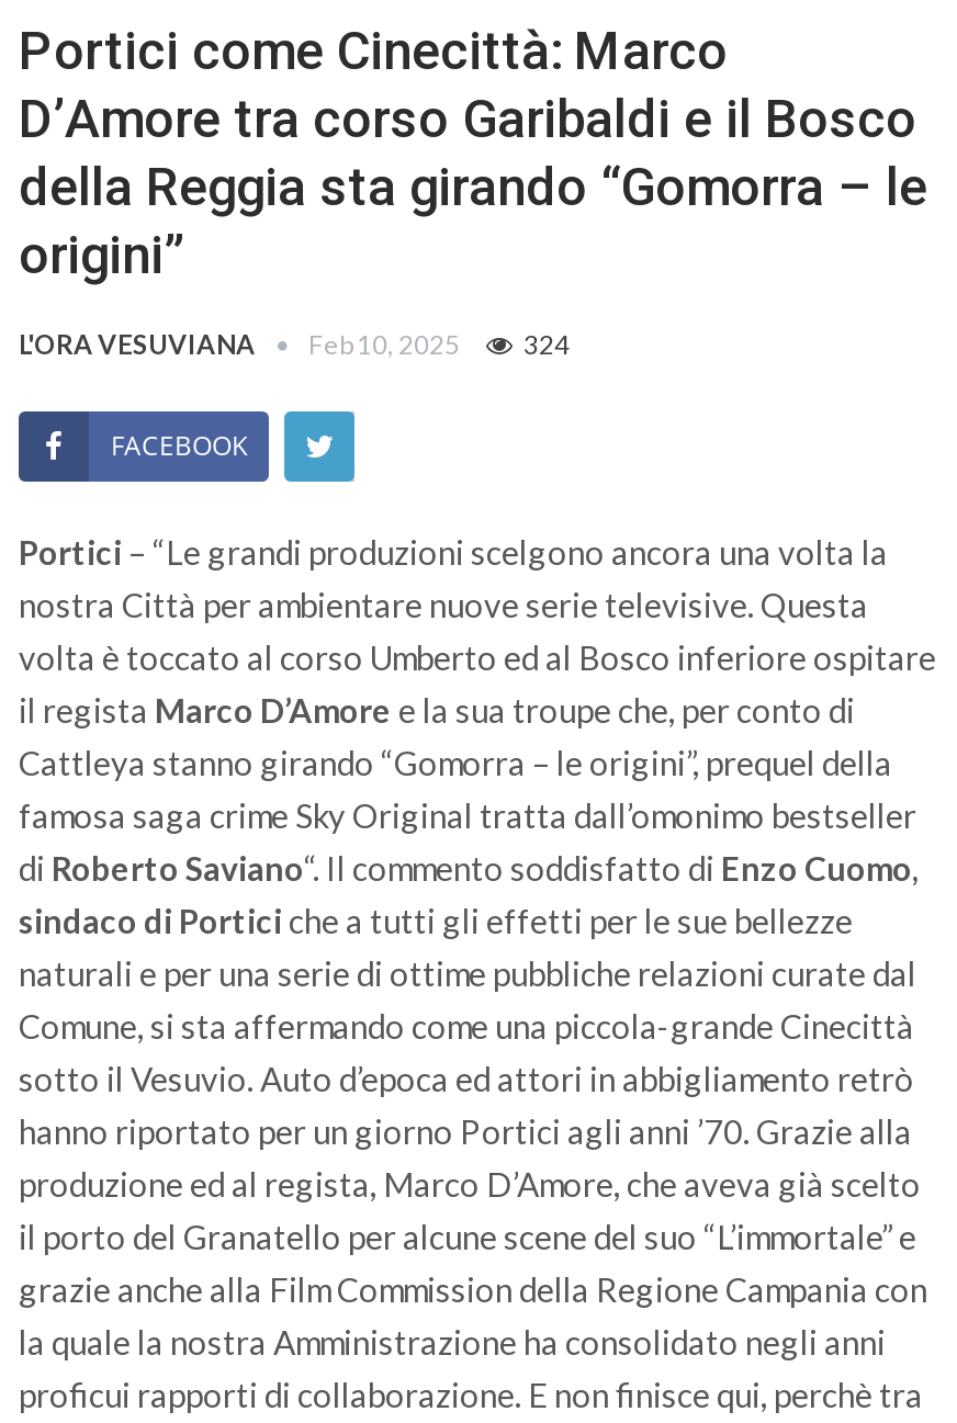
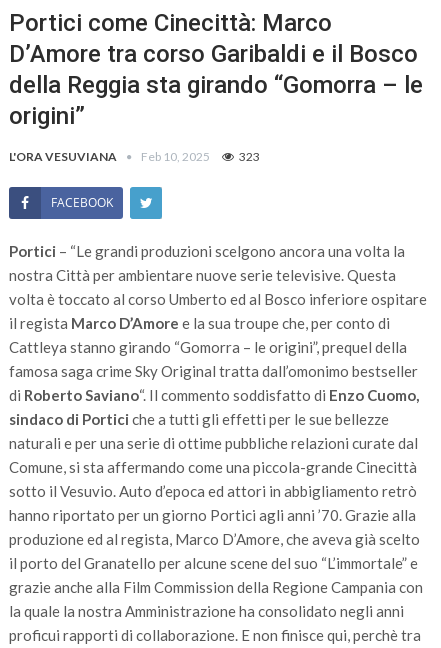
[19,327,570,360] L'ORA VESUVIANA Feb 10, 2025 324 -> [9,149,260,164] L'ORA VESUVIANA Feb 10, 2025 323

